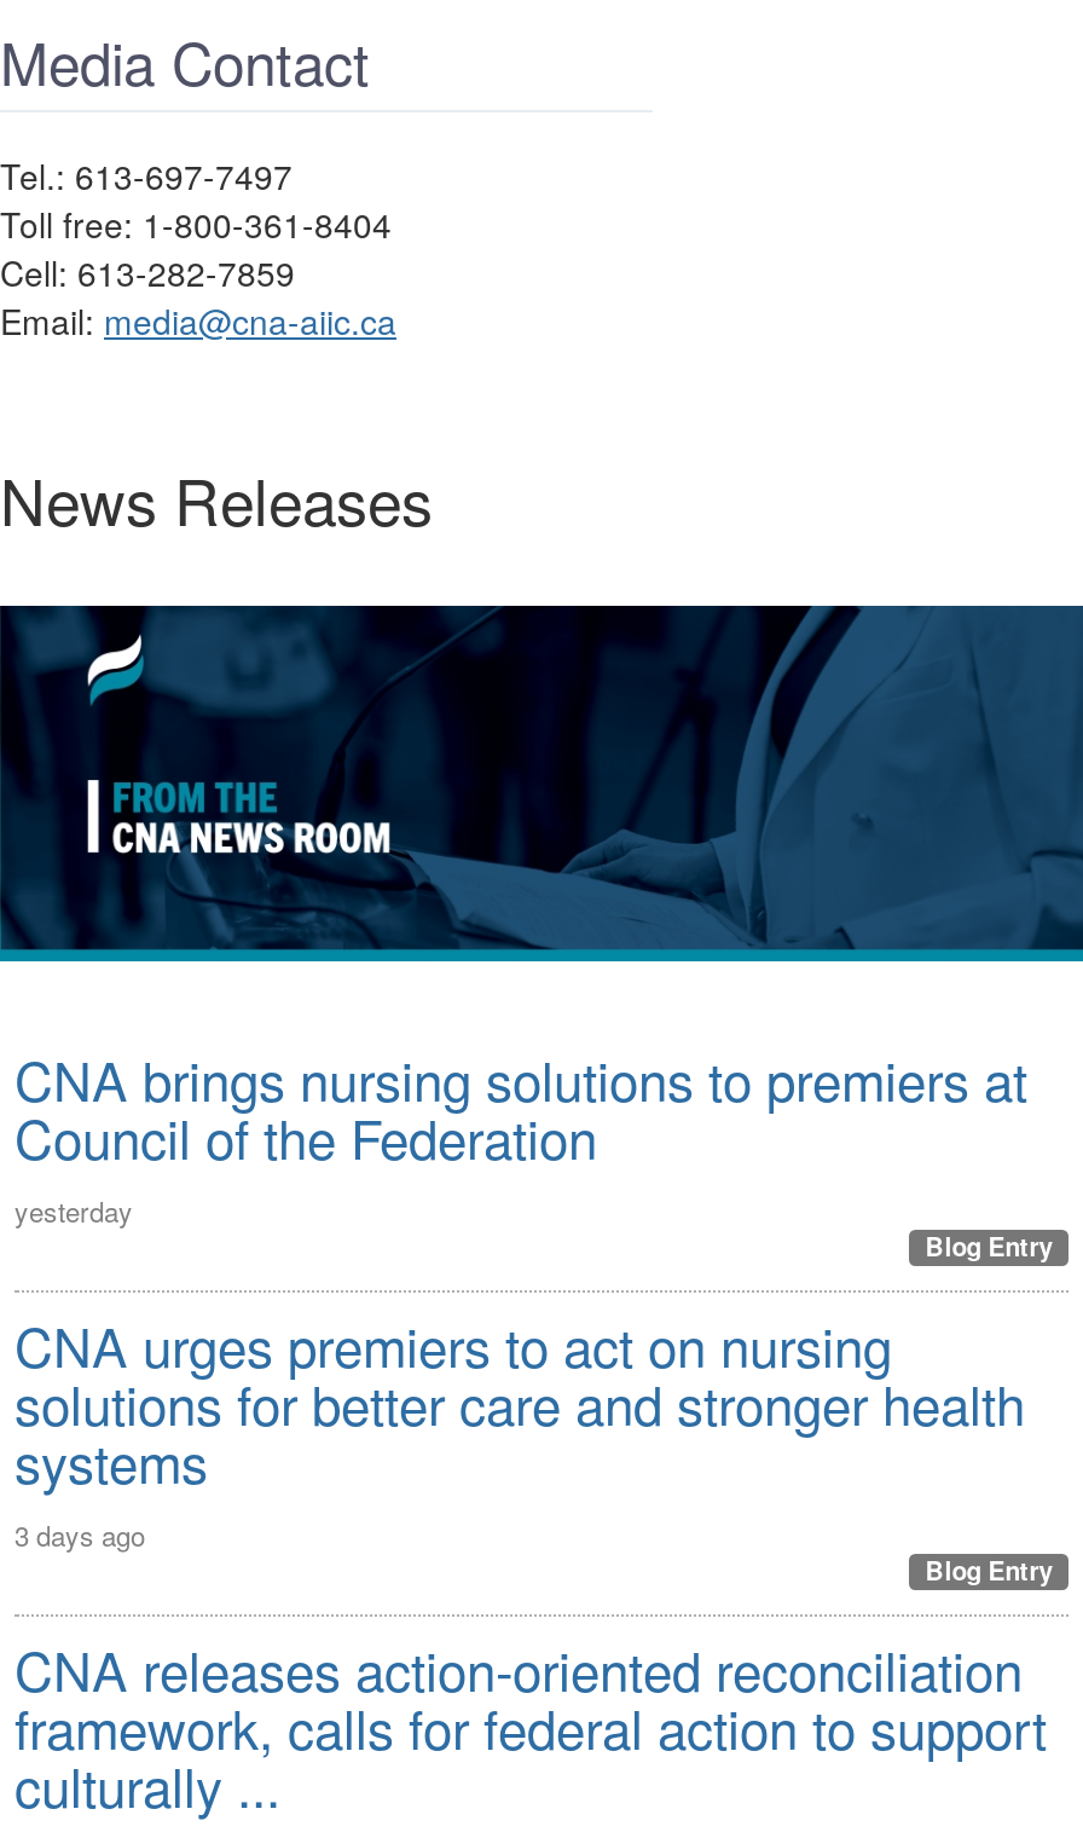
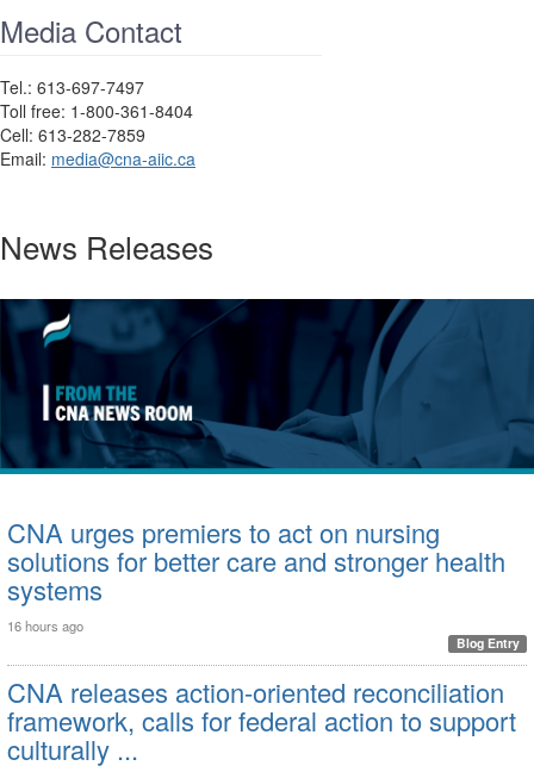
[15,1041,1053,1264] CNA brings nursing solutions to premiers at | Council of the Federation | yesterday | Blog Entry -> none
[15,1516,145,1554] 3 days ago -> [7,616,83,635] 16 hours ago

